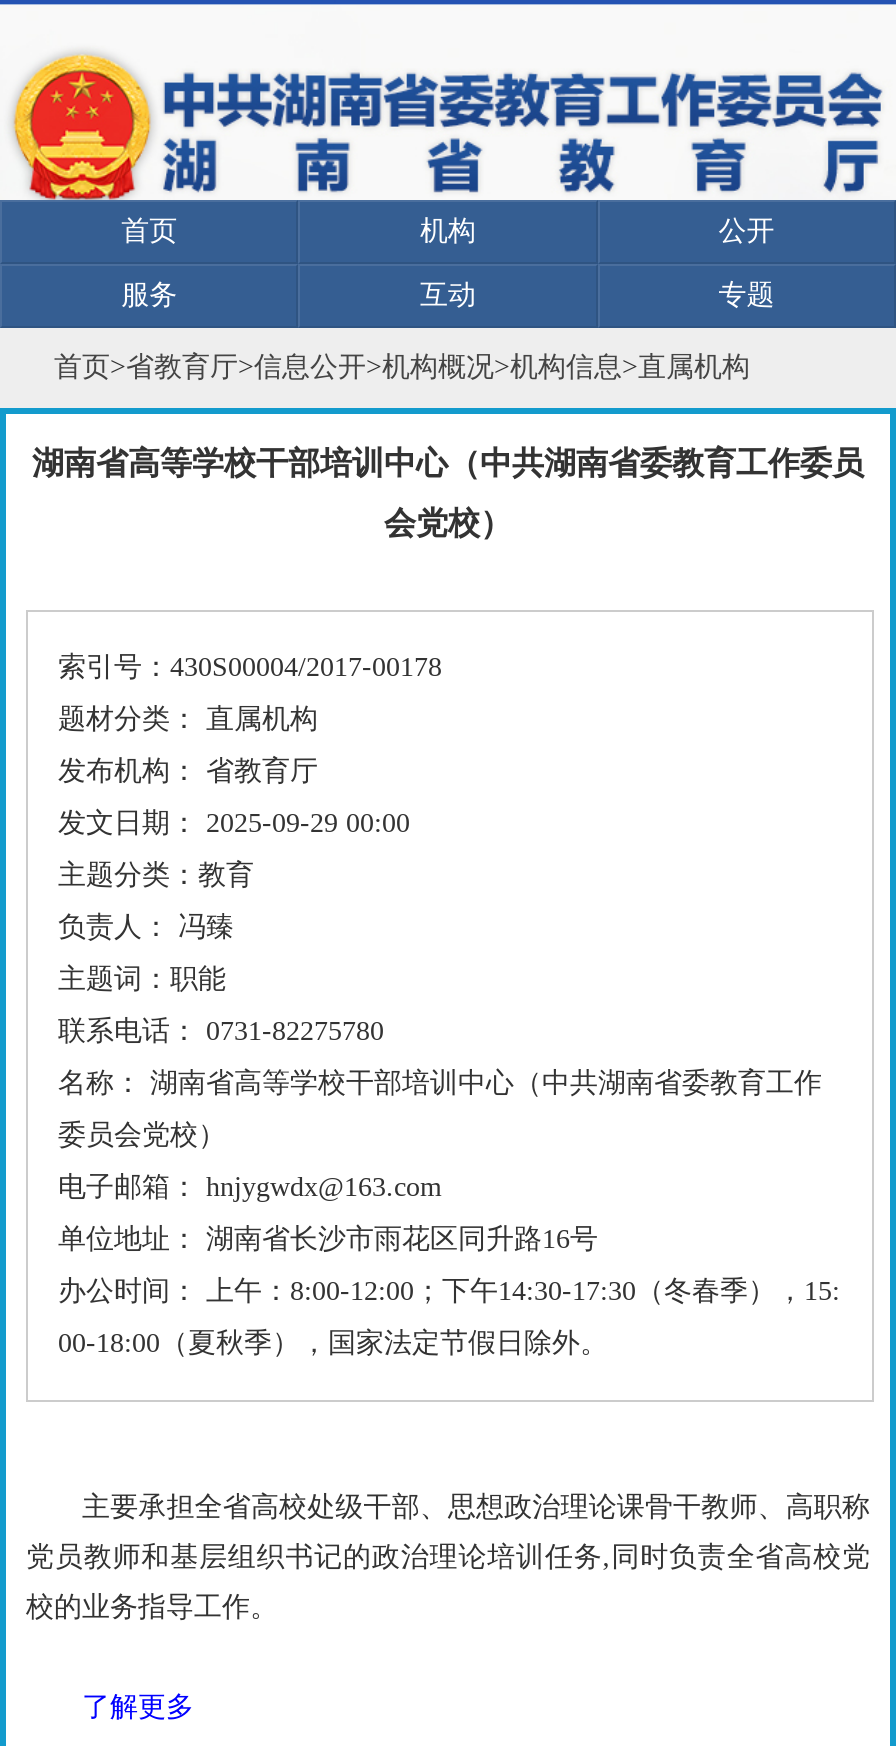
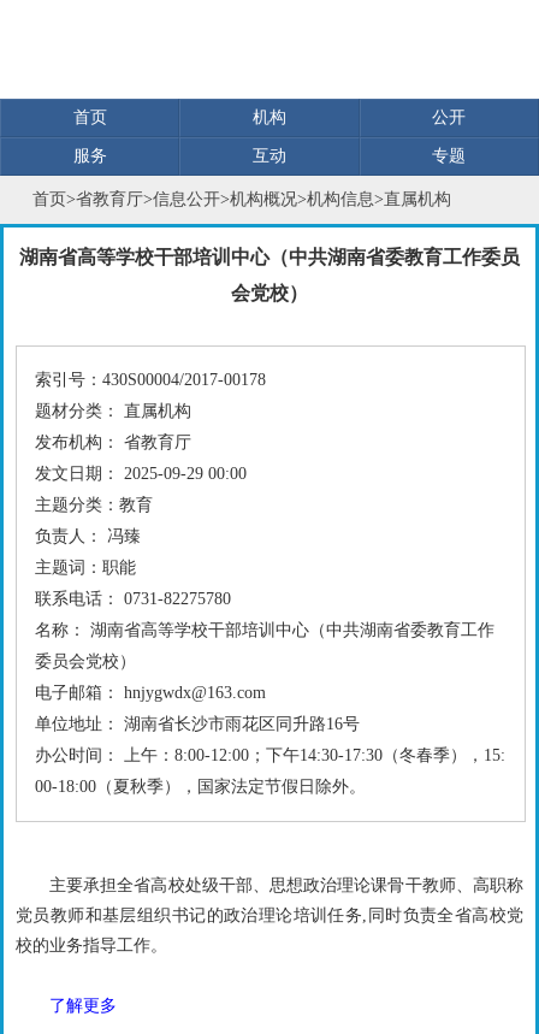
[10,50,884,202] [image] -> none

